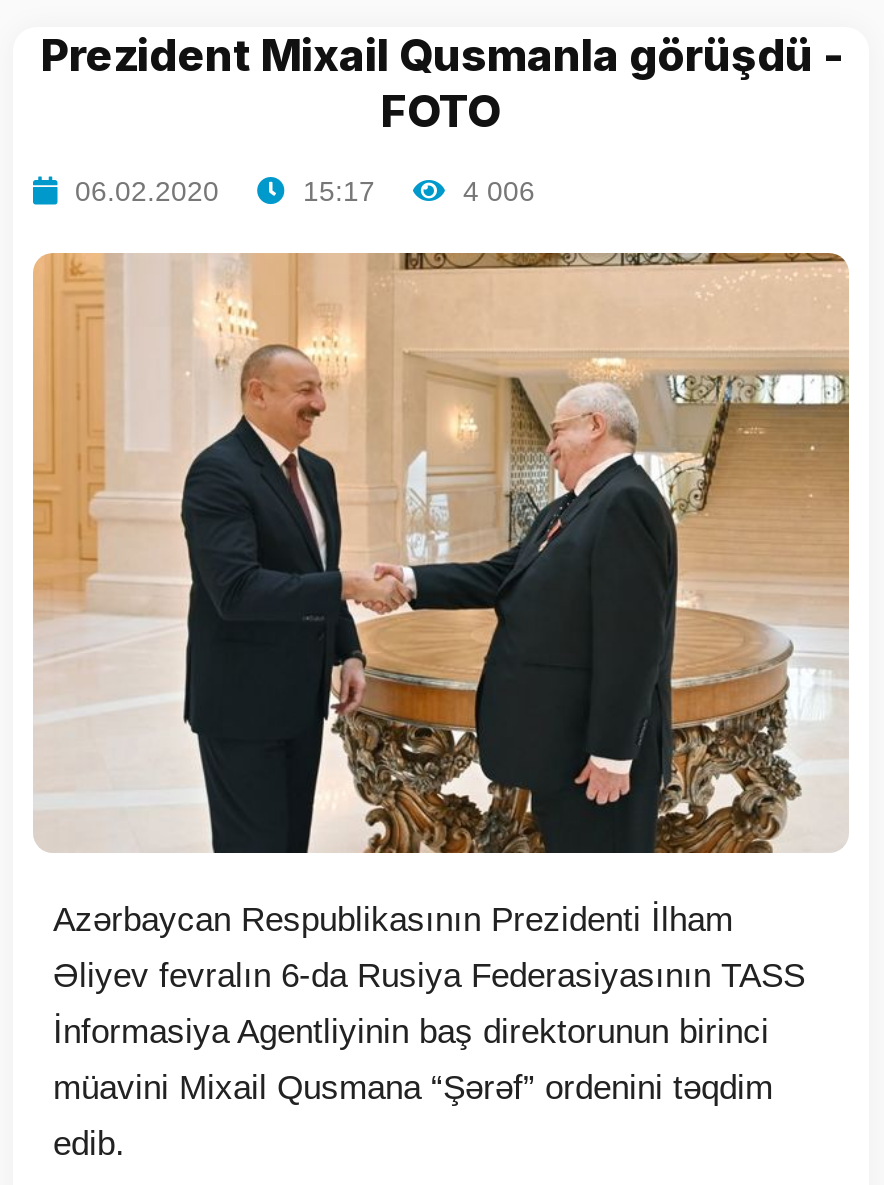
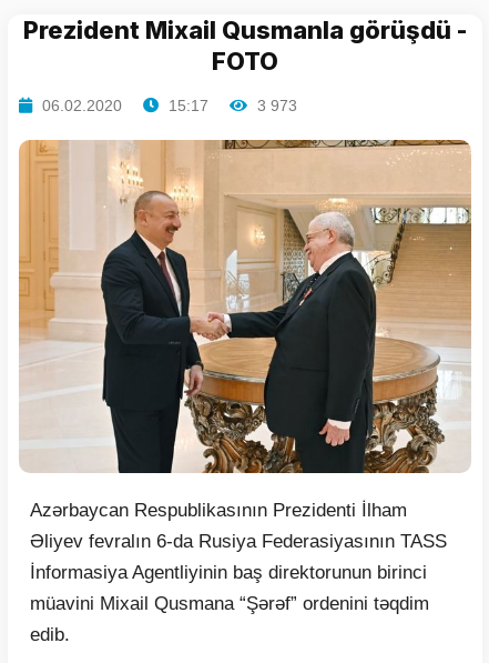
[455,175,535,207] 4 006 -> [253,97,297,114] 3 973

